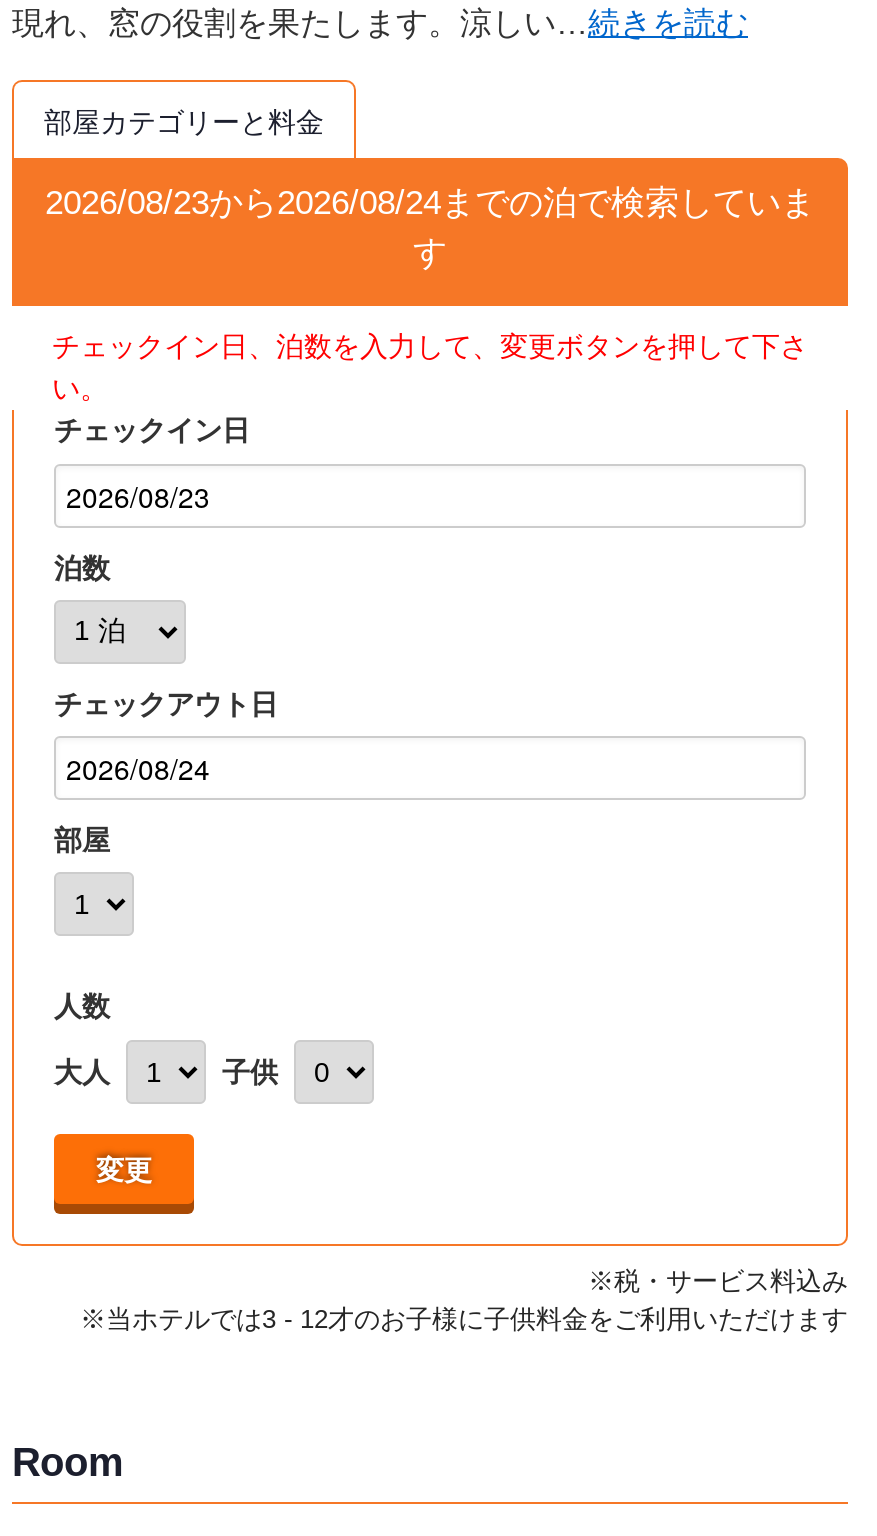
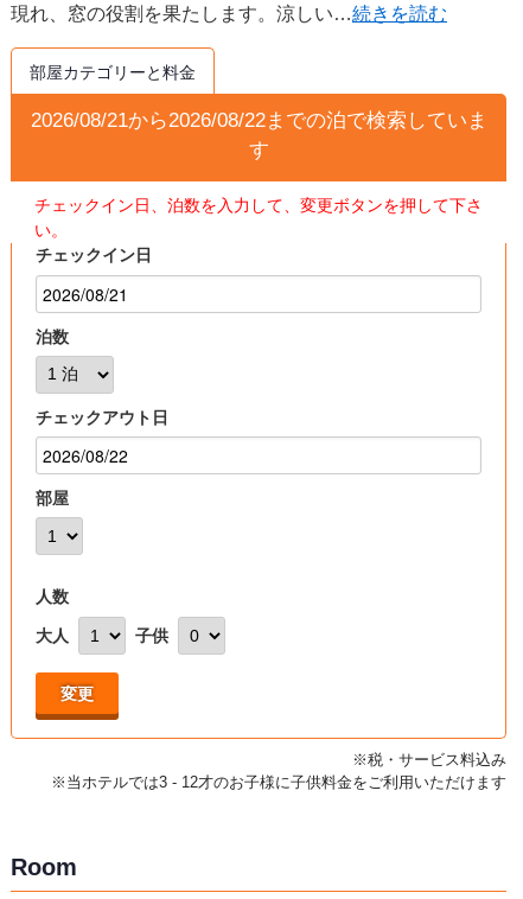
[45,185,815,223] 2026/08/23から2026/08/24までの泊で検索していま -> [30,110,487,132] 2026/08/21から2026/08/22までの泊で検索していま

